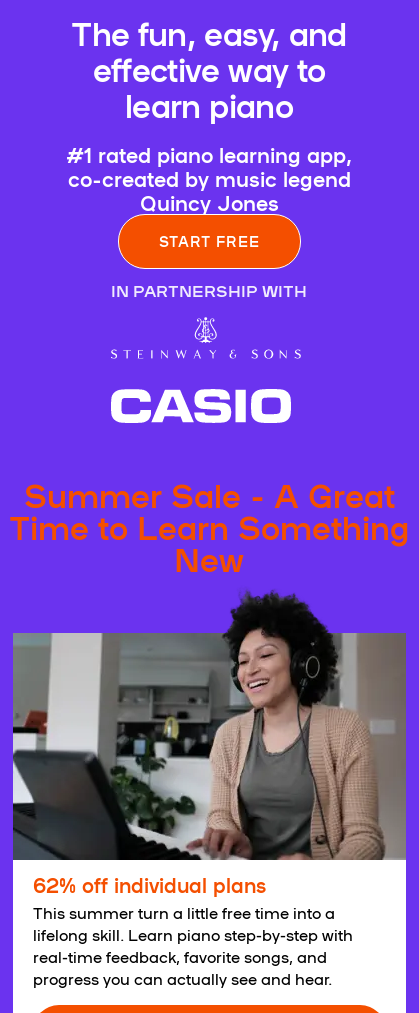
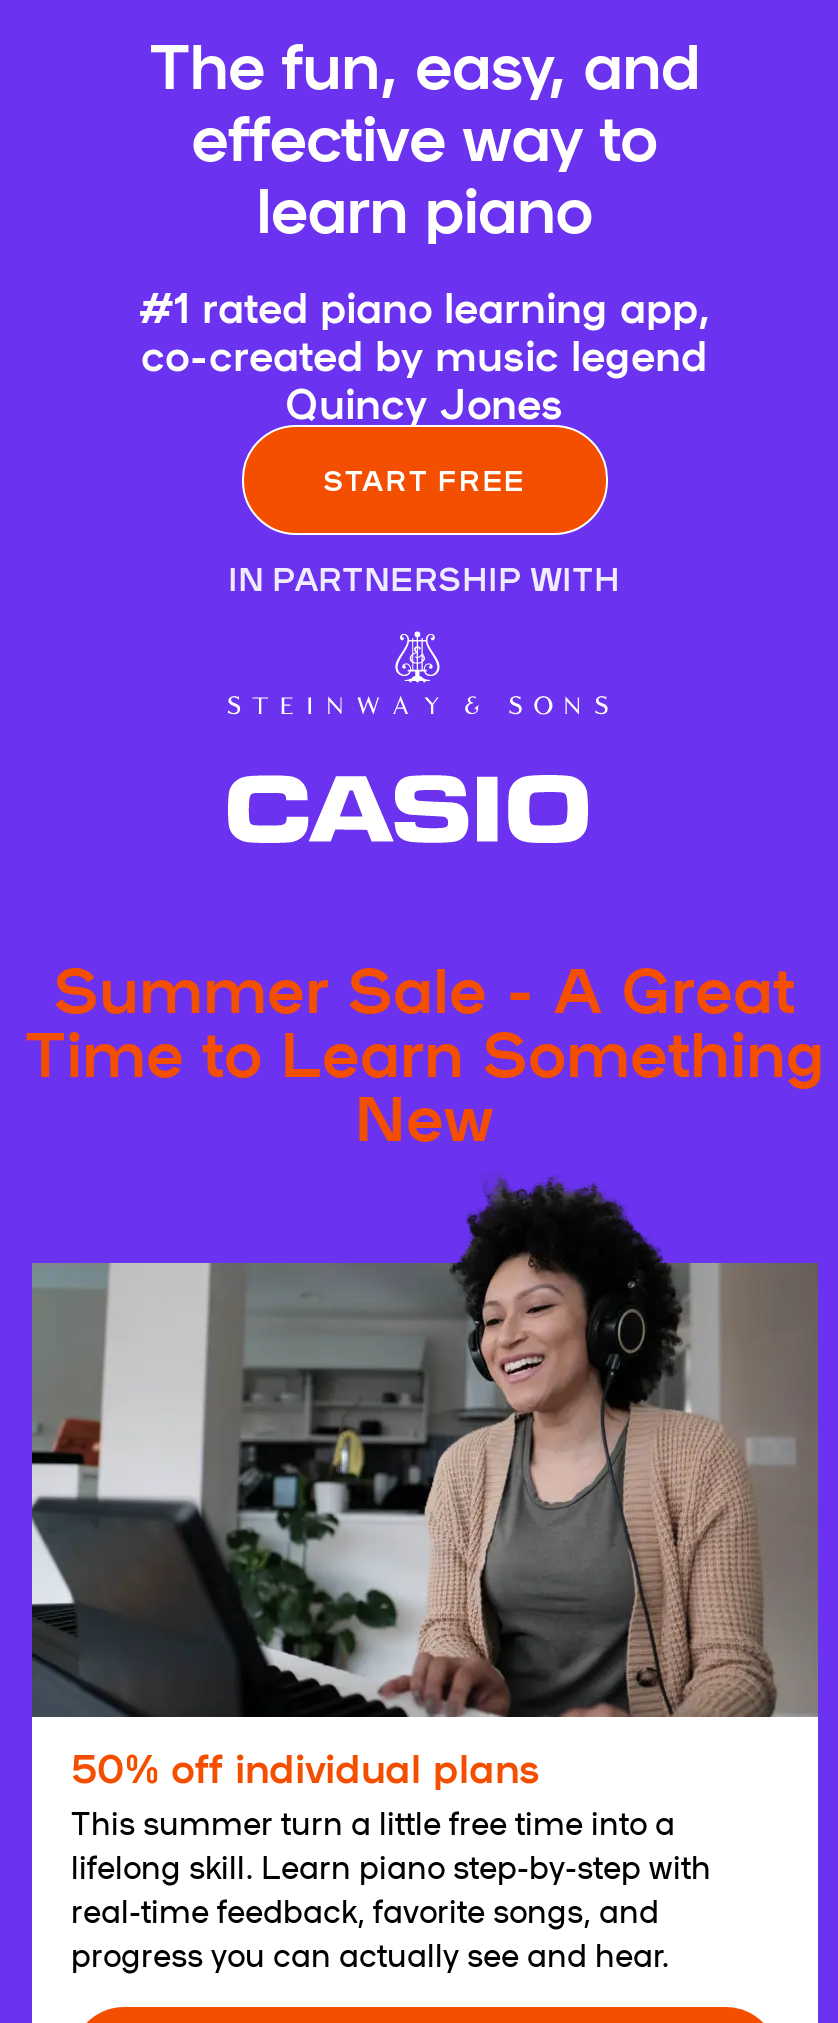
[32,869,265,897] 62% off individual plans -> [71,1736,539,1792] 50% off individual plans

